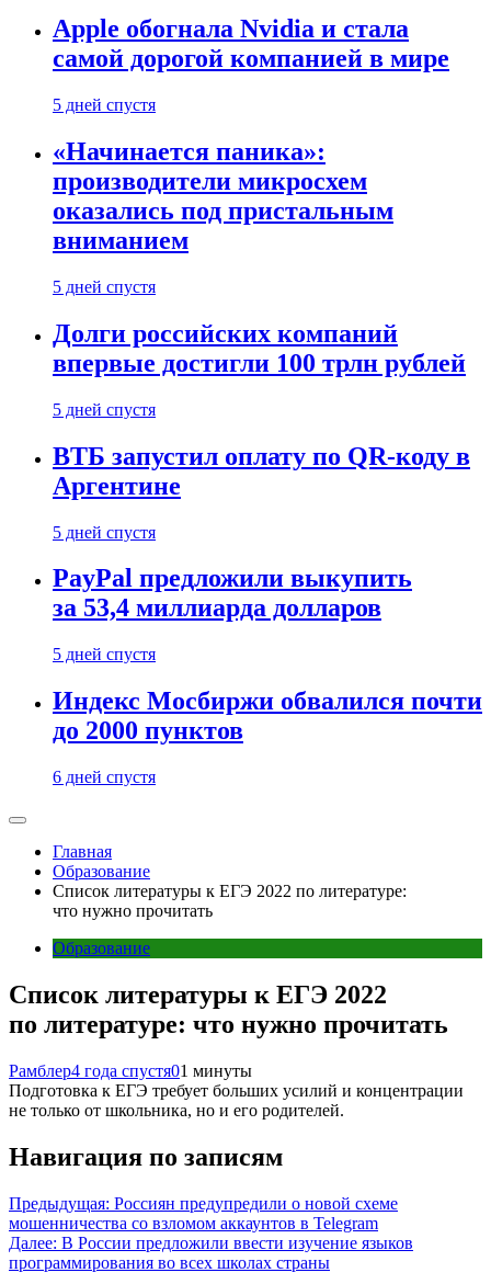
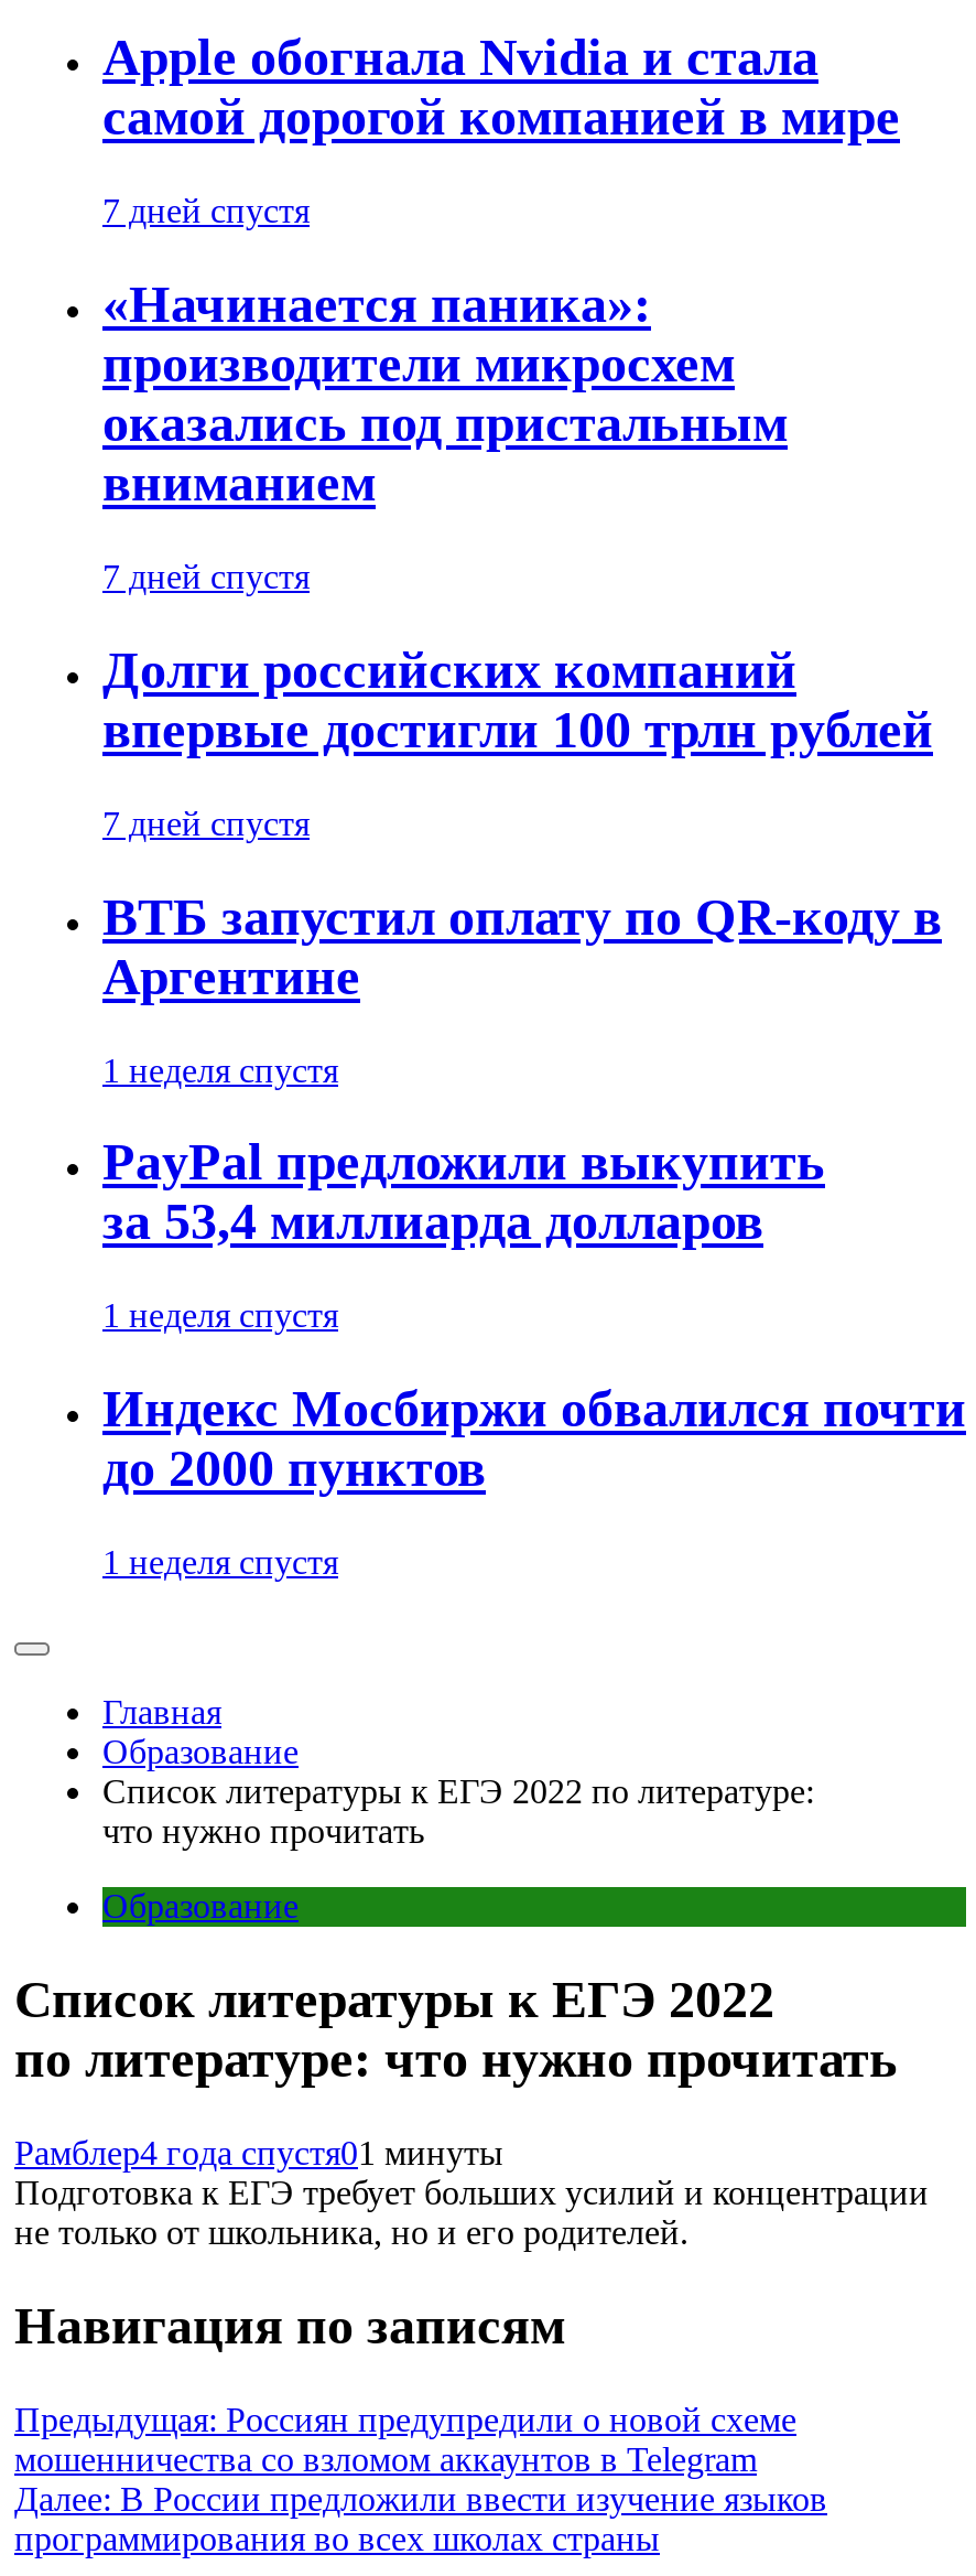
[53,96,156,114] 5 дней спустя -> [102,192,310,229] 7 дней спустя
[53,277,156,296] 5 дней спустя -> [102,558,310,595] 7 дней спустя
[53,400,156,419] 5 дней спустя -> [102,804,310,842] 7 дней спустя
[53,523,156,541] 5 дней спустя -> [102,1051,338,1088] 1 неделя спустя
[53,645,156,664] 5 дней спустя -> [102,1297,338,1335] 1 неделя спустя
[53,768,156,786] 6 дней спустя -> [102,1544,338,1581] 1 неделя спустя

